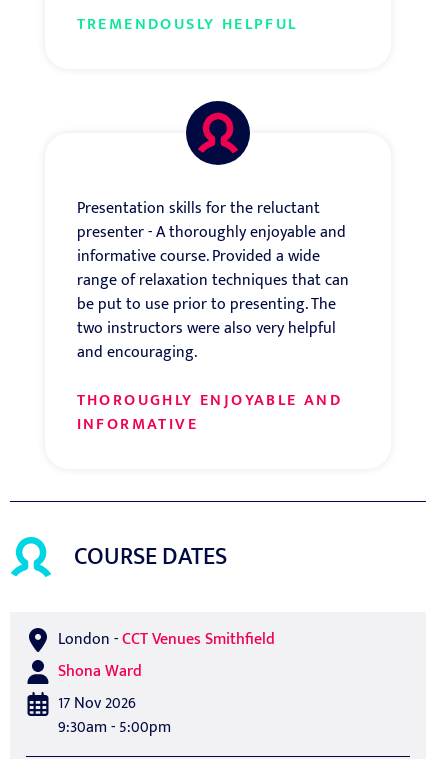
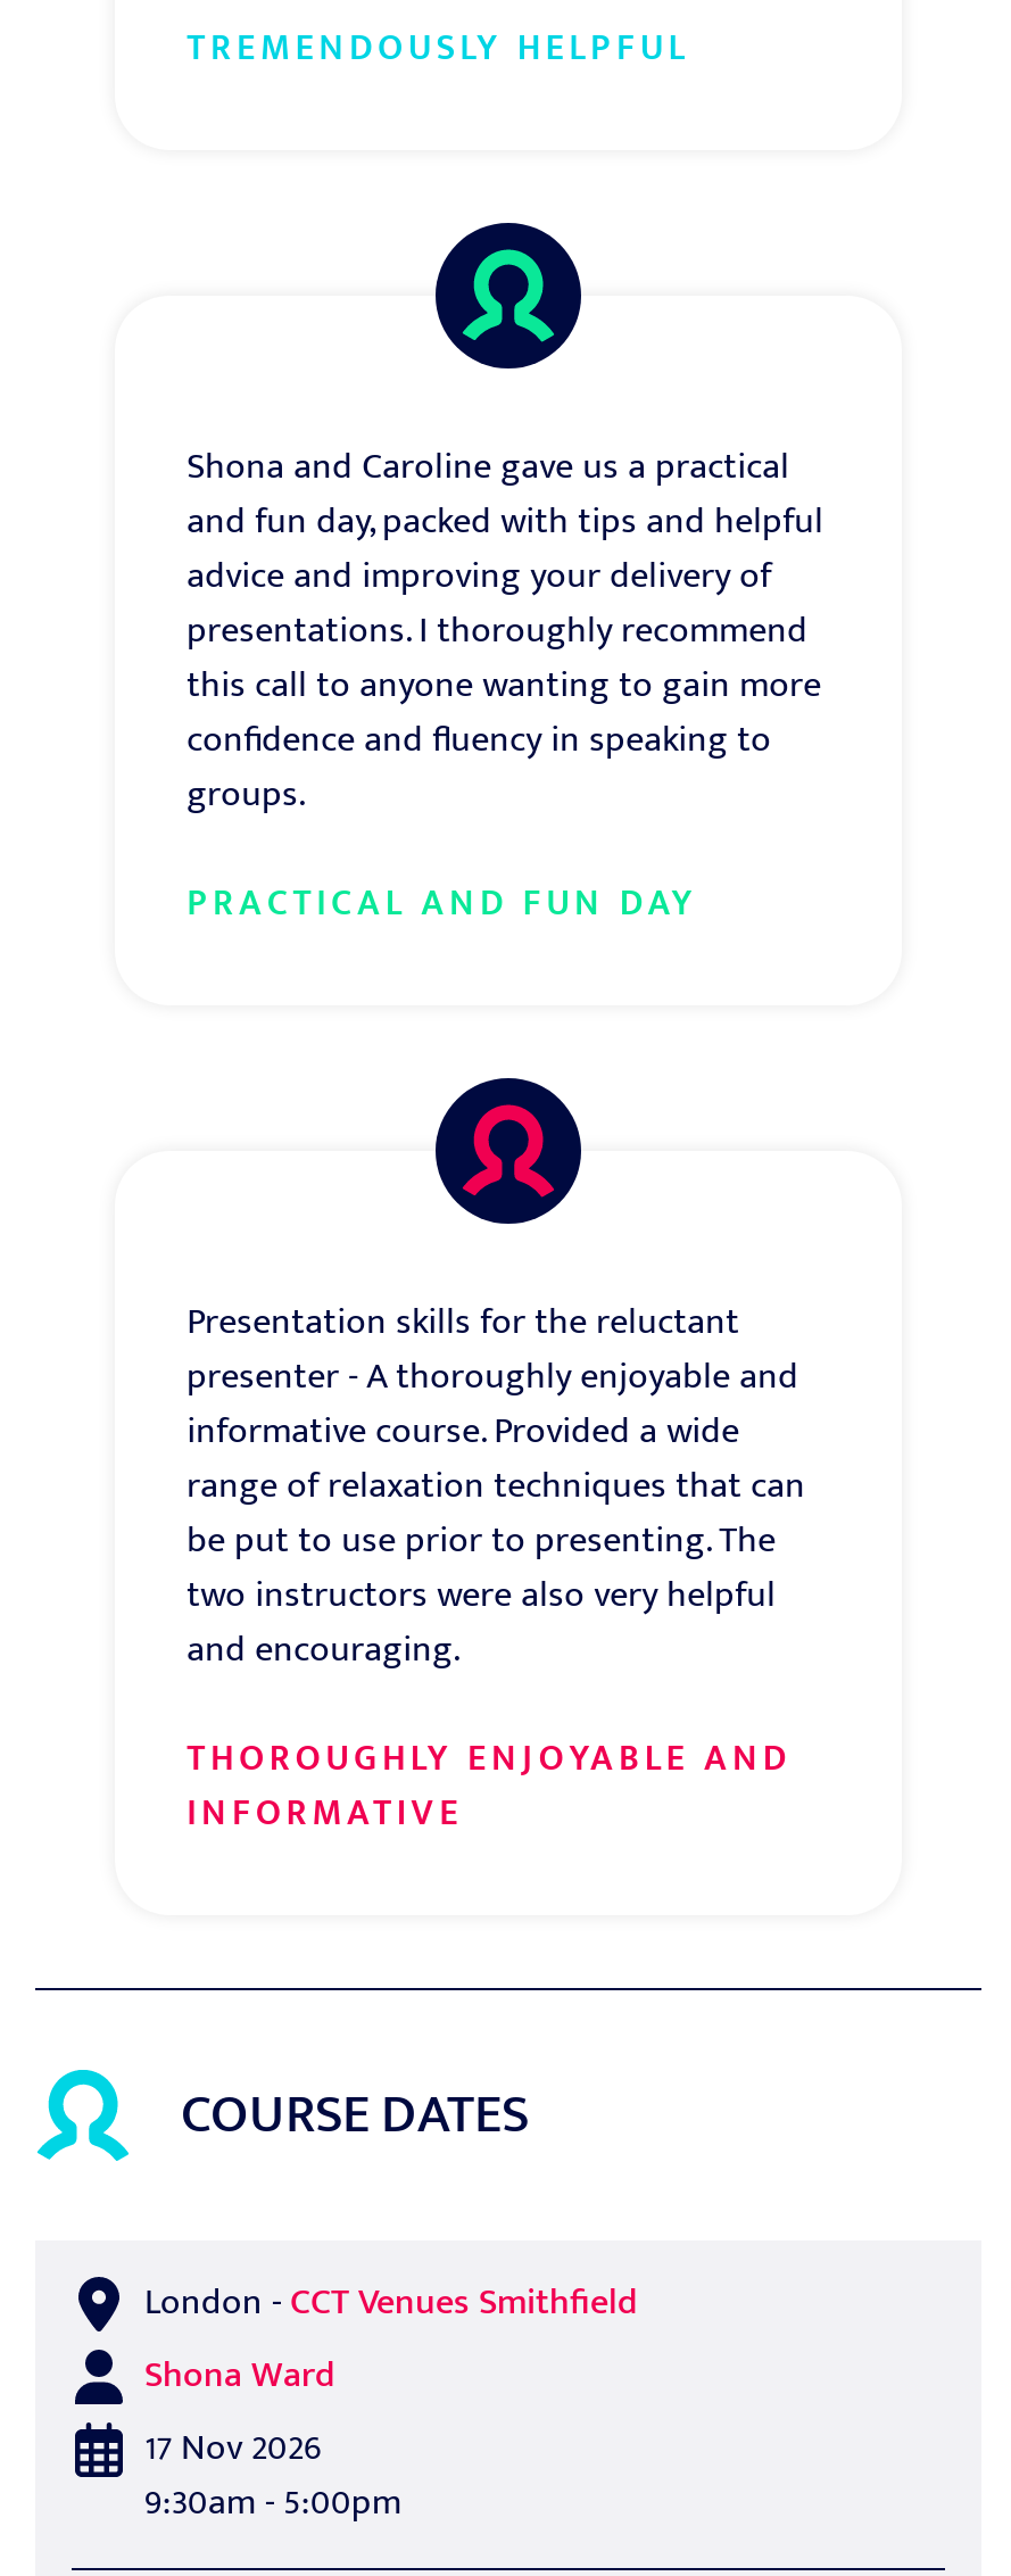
none -> [187,437,824,935] Shona and Caroline gave us a practical | and fun day, packed with tips and helpful | advice and improving your delivery of | presentations. I thoroughly recommend | this call to anyone wanting to gain more | confidence and fluency in speaking to | groups. | PRACTICAL AND FUN DAY
none -> [461,248,556,343] [image]

